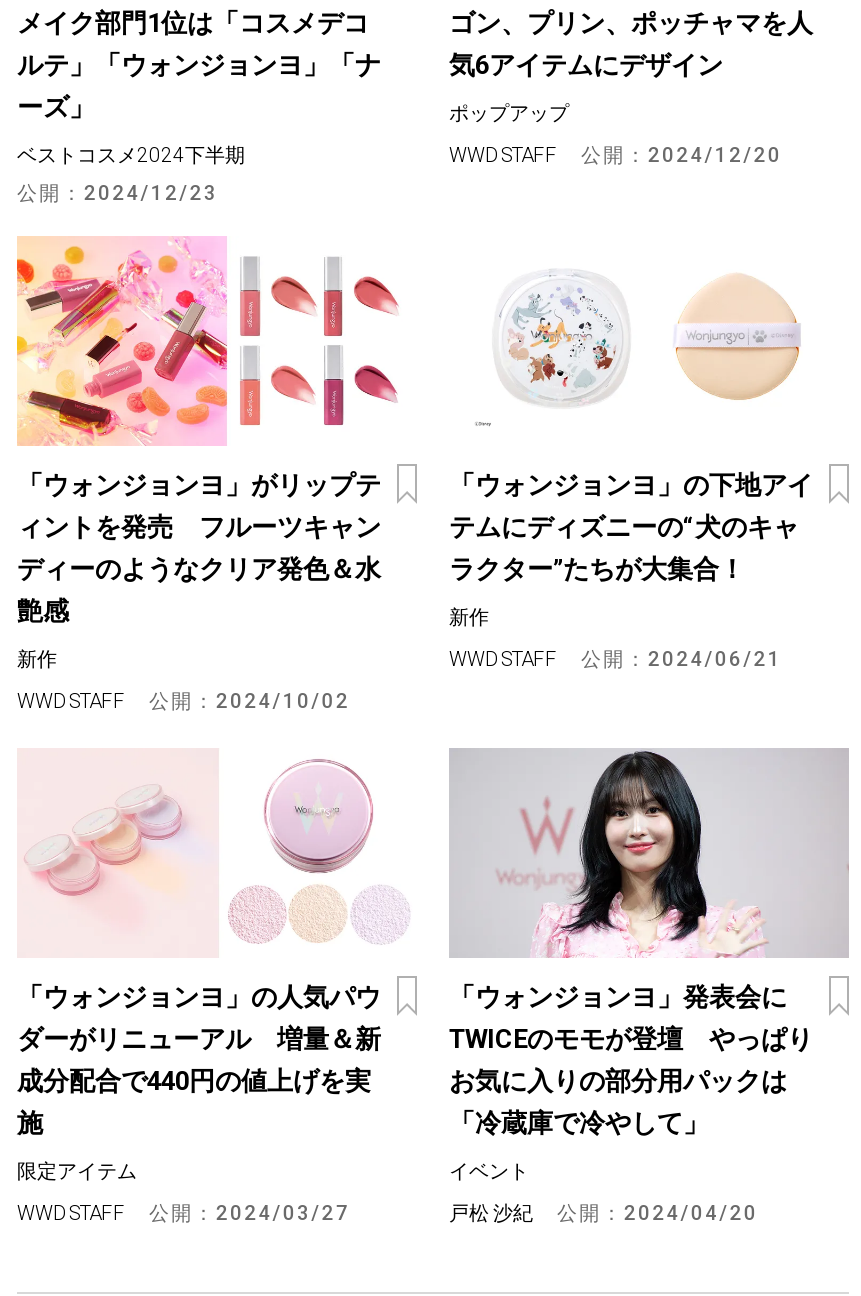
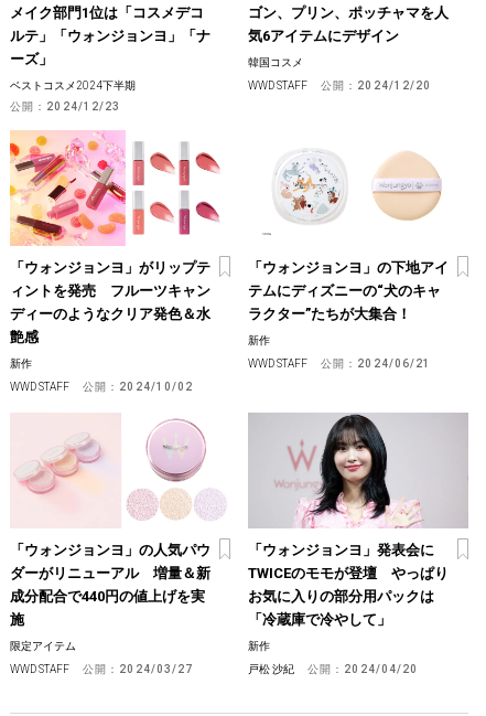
[449,102,569,124] ポップアップ -> [248,56,303,68] 韓国コスメ
[449,1160,529,1182] イベント -> [248,640,270,652] 新作

